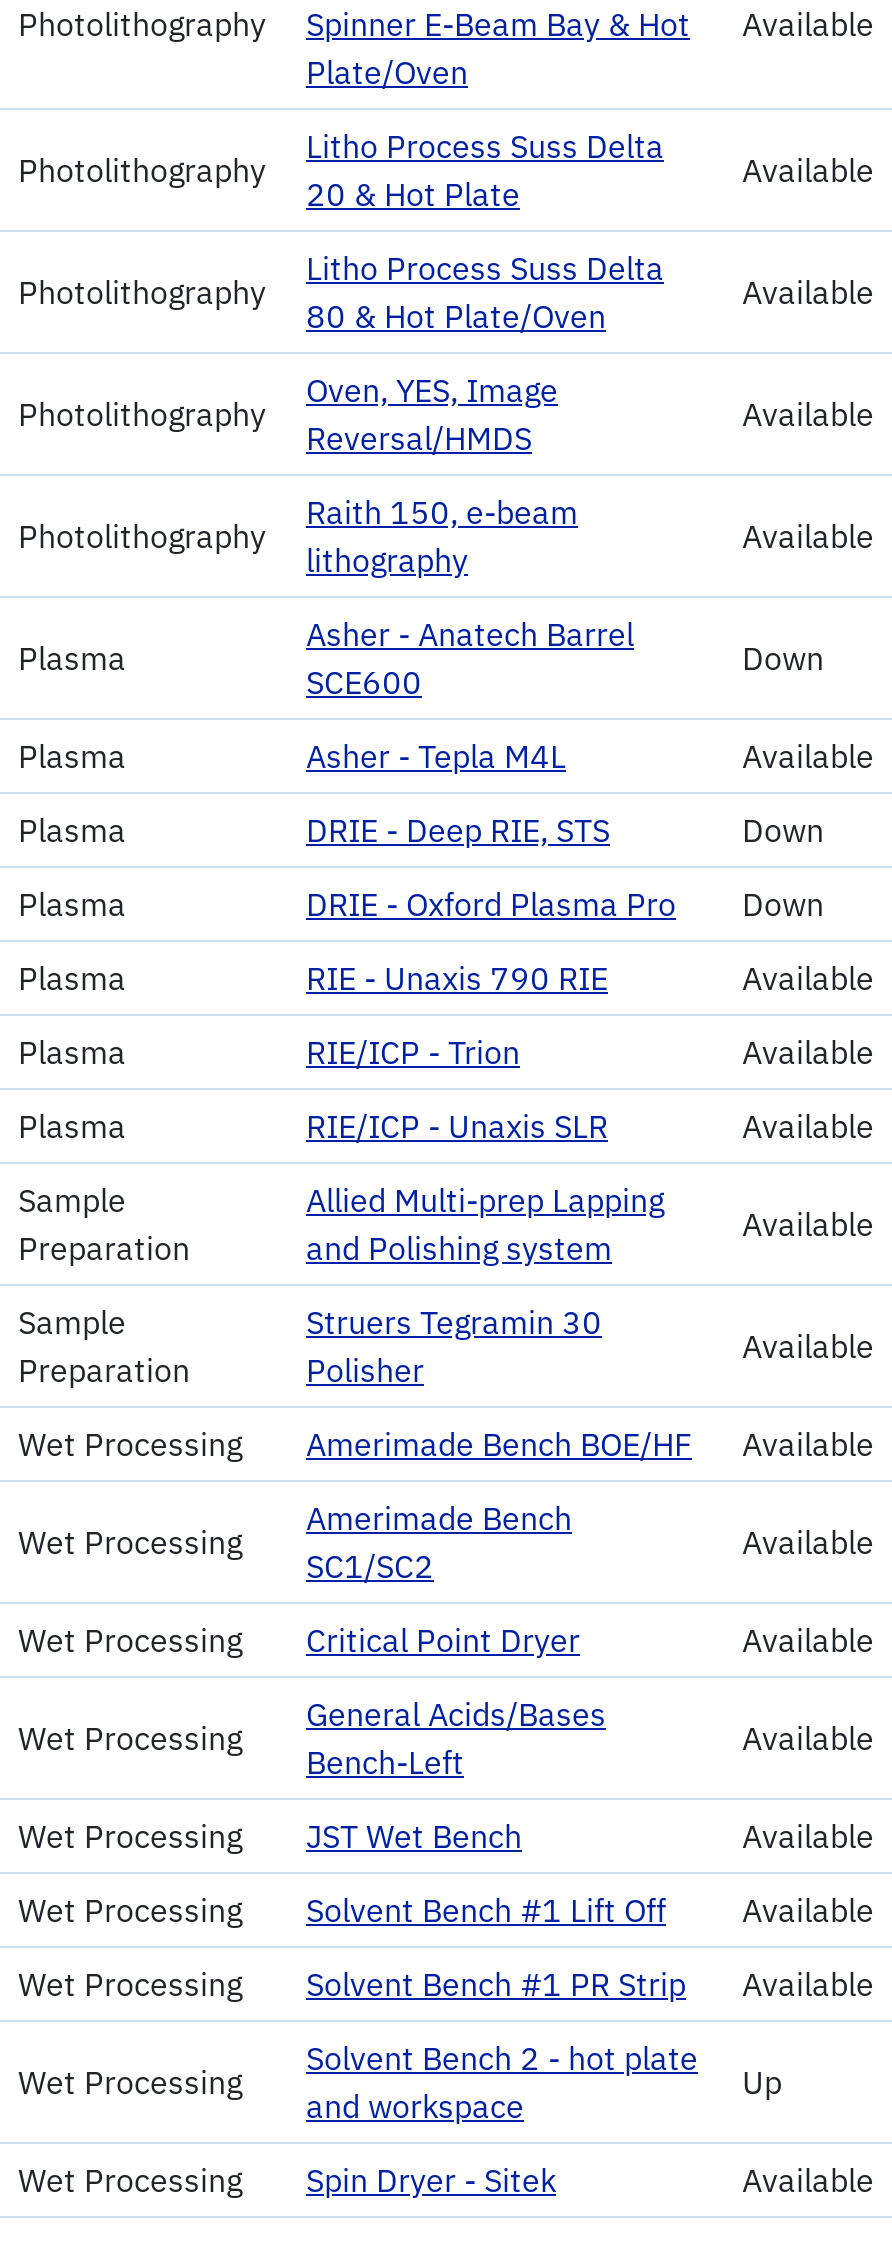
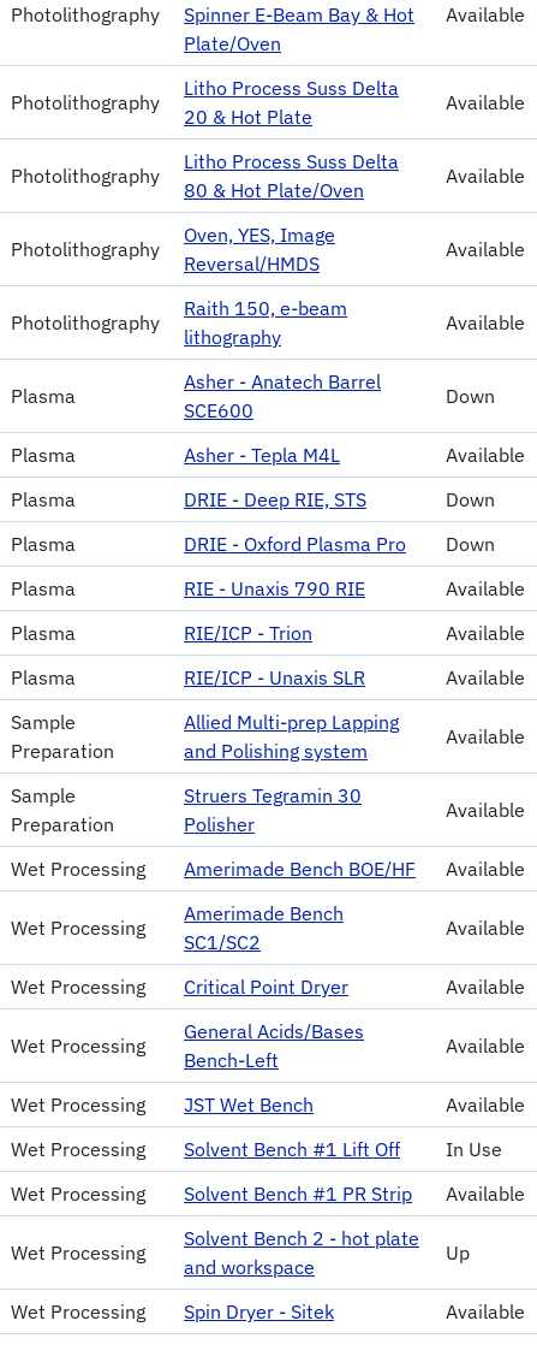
[742,1890,874,1930] Available -> [446,1137,502,1161] In Use

